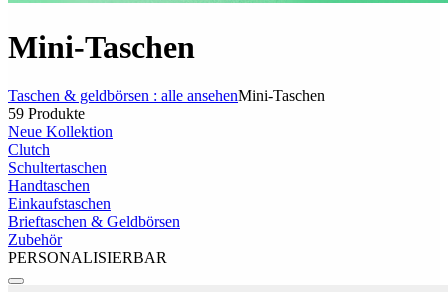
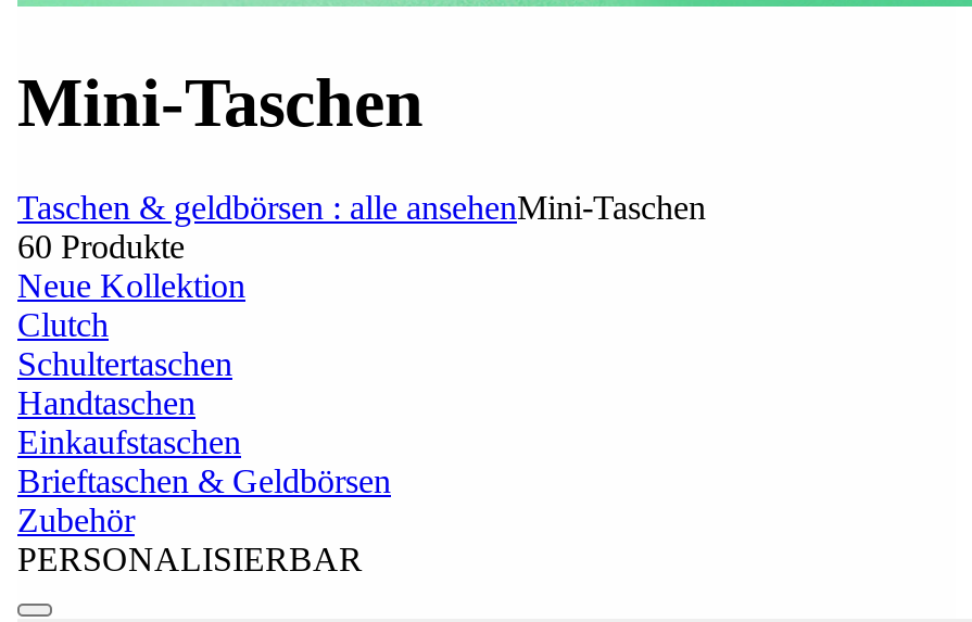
[8,105,85,122] 59 Produkte -> [17,228,185,265] 60 Produkte

